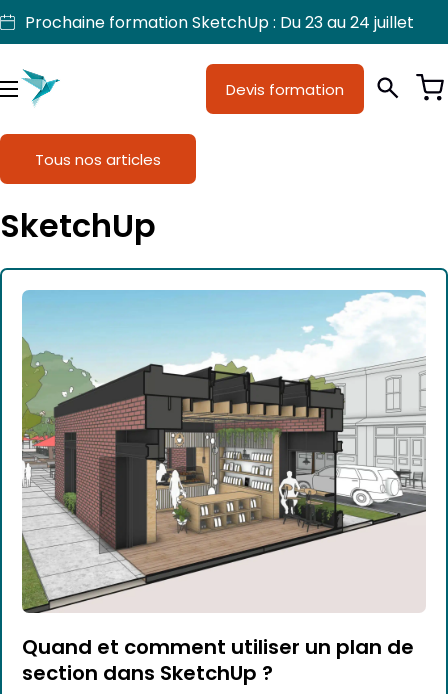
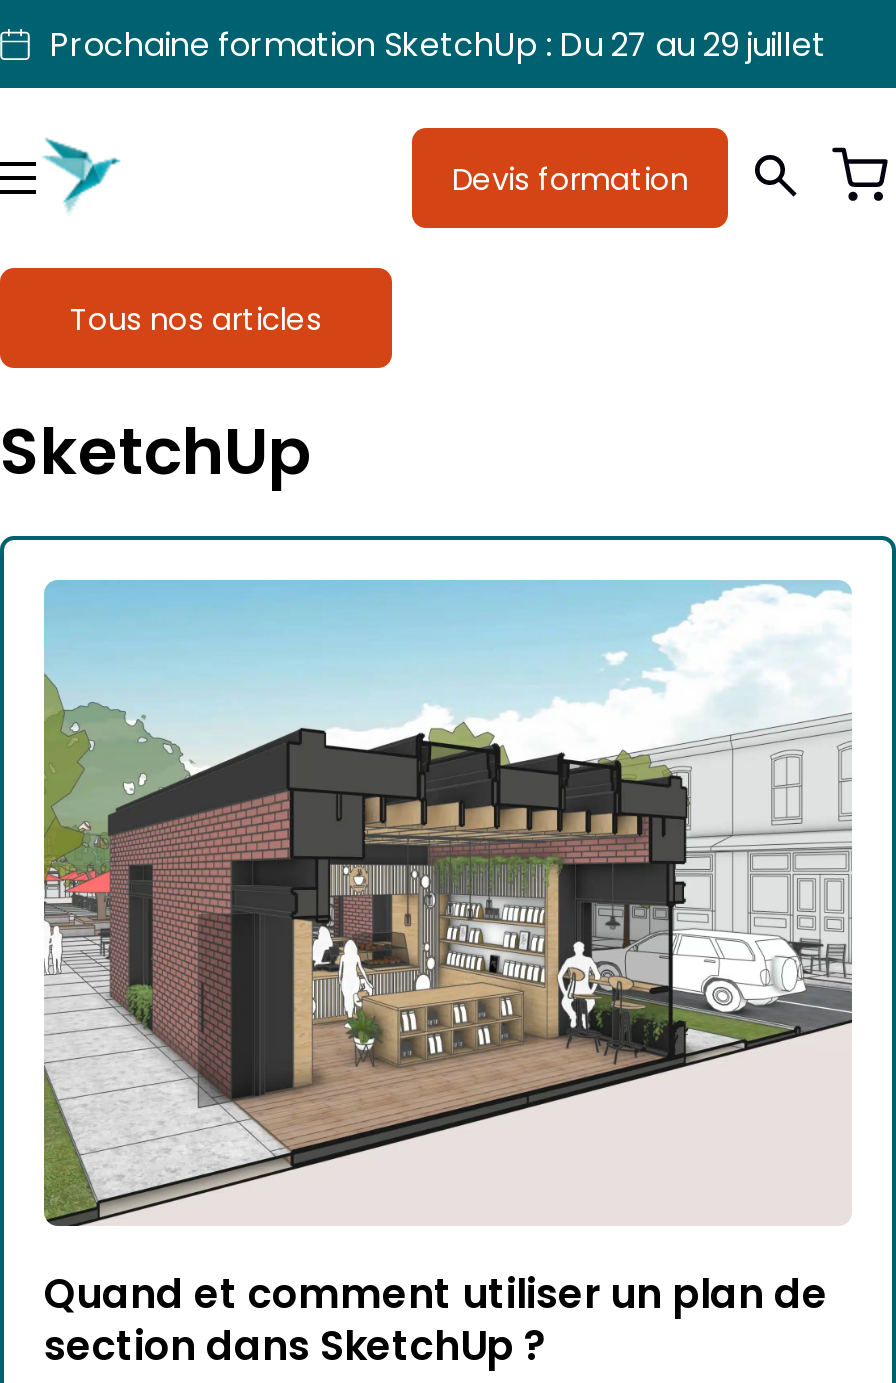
[25,12,414,32] Prochaine formation SketchUp : Du 23 au 24 juillet -> [50,24,826,64] Prochaine formation SketchUp : Du 27 au 29 juillet

